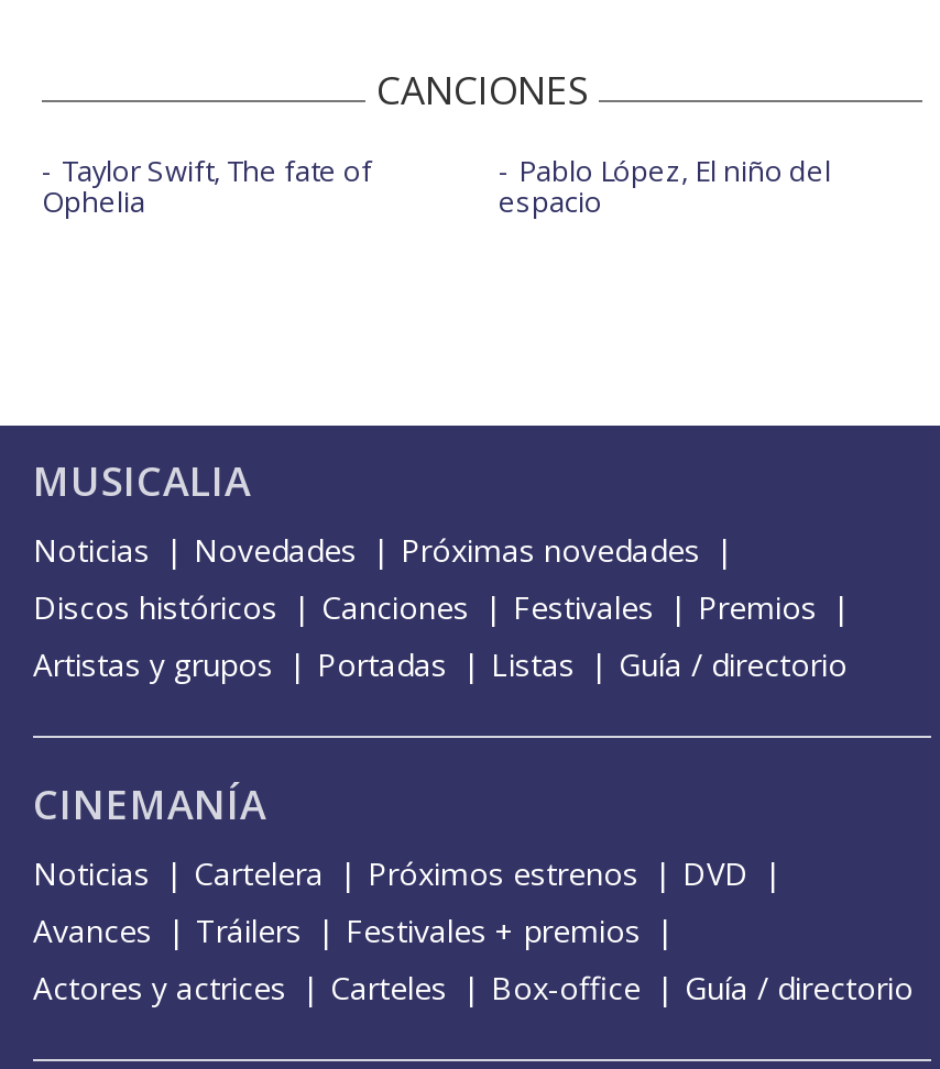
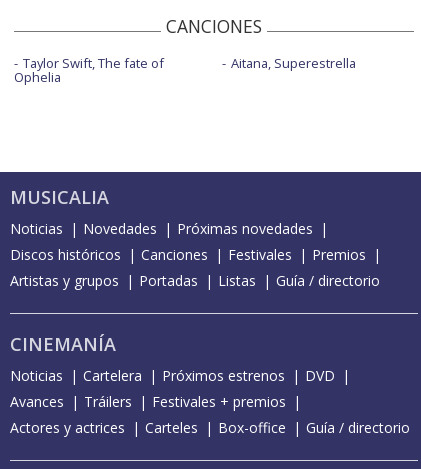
[499,151,831,221] Pablo López, El niño del | espacio -> [230,54,355,72] Aitana, Superestrella

